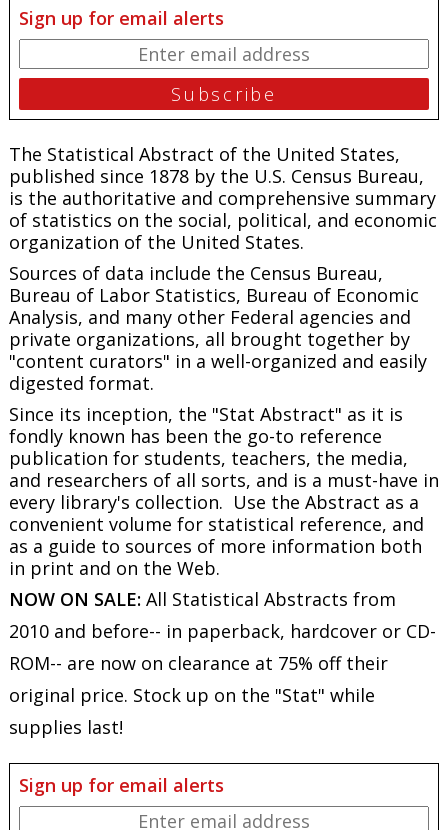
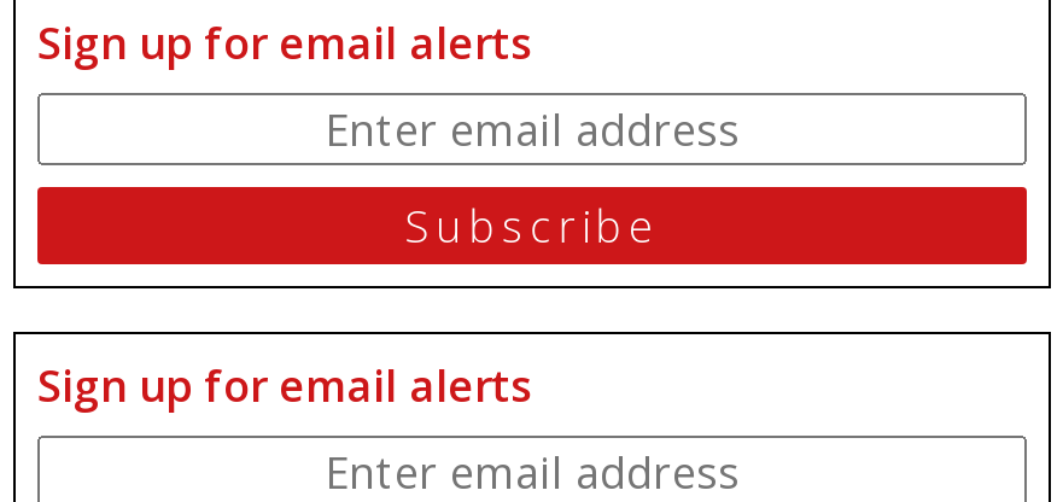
[9,142,439,739] The Statistical Abstract of the United States, | published since 1878 by the U.S. Census Bureau, | is the authoritative and comprehensive summary | of statistics on the social, political, and economic | organization of the United States. | Sources of data include the Census Bureau, | Bureau of Labor Statistics, Bureau of Economic | Analysis, and many other Federal agencies and | private organizations, all brought together by | "content curators" in a well-organized and easily | digested format. | Since its inception, the "Stat Abstract" as it is | fondly known has been the go-to reference | publication for students, teachers, the media, | and researchers of all sorts, and is a must-have in | every library's collection. Use the Abstract as a | convenient volume for statistical reference, and | as a guide to sources of more information both | in print and on the Web. | NOW ON SALE: All Statistical Abstracts from | 2010 and before-- in paperback, hardcover or CD- | ROM-- are now on clearance at 75% off their | original price. Stock up on the "Stat" while | supplies last! -> none

